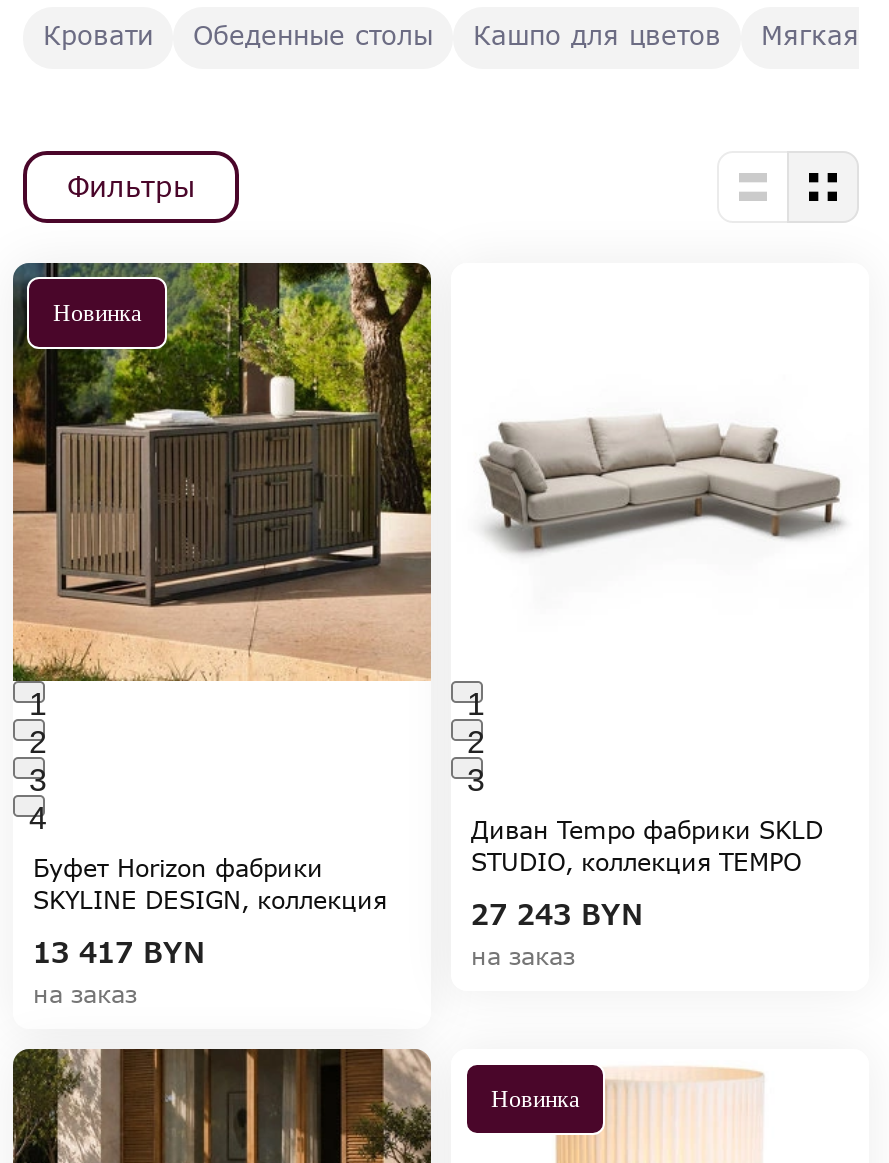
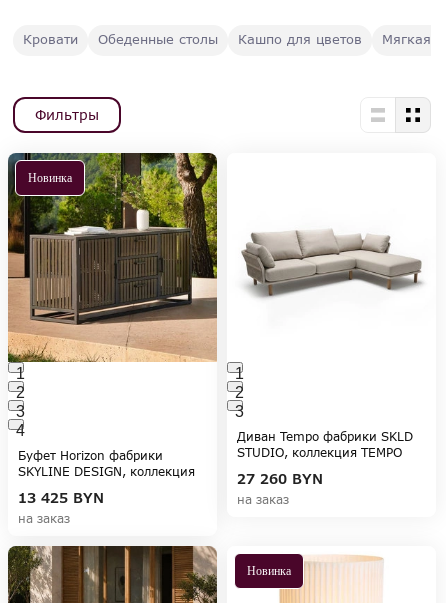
[471,897,643,931] 27 243 BYN -> [237,470,323,487] 27 260 BYN
[33,935,205,969] 13 417 BYN -> [18,489,104,506] 13 425 BYN

